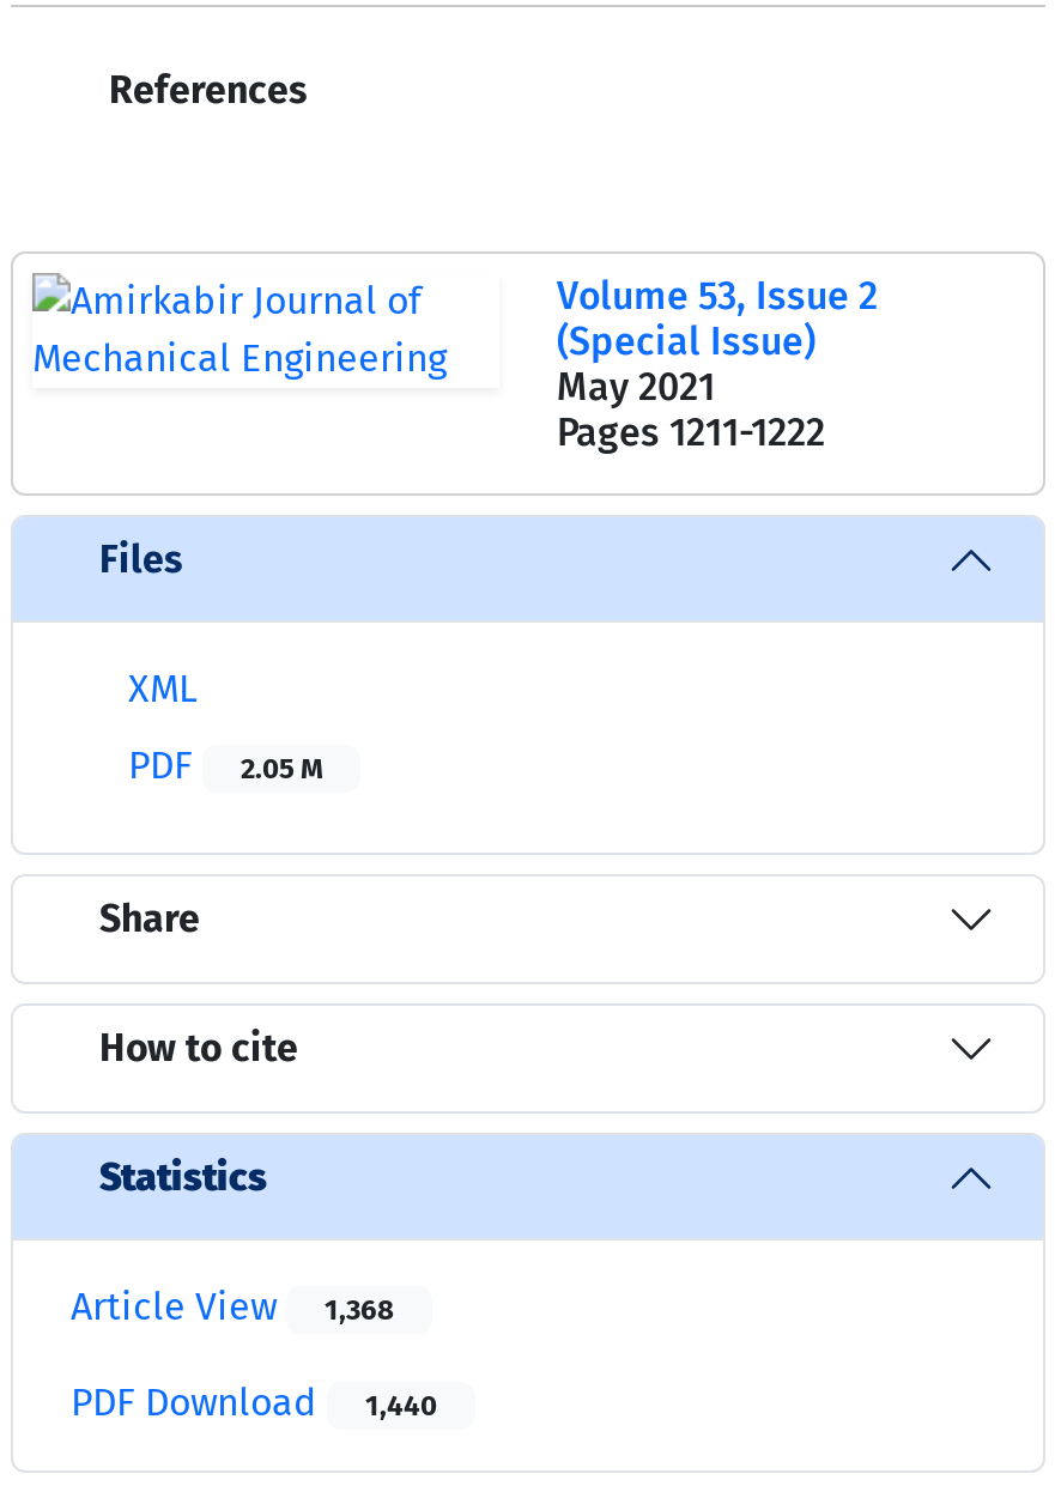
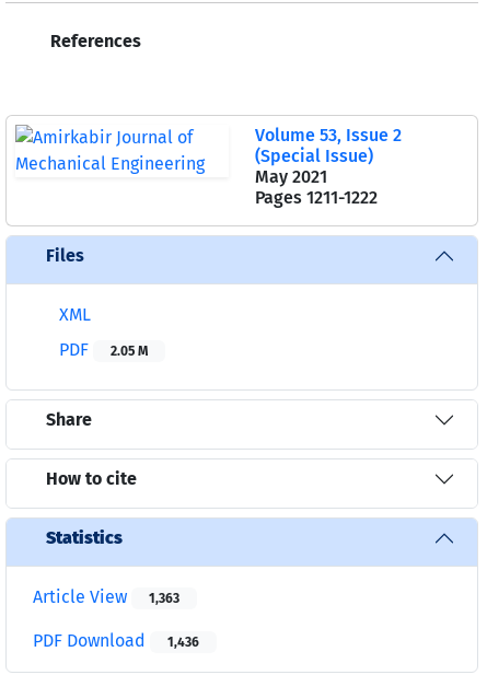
[71,1283,394,1329] Article View 1,368 -> [33,586,179,607] Article View 1,363
[71,1379,437,1424] PDF Download 1,440 -> [33,630,199,651] PDF Download 1,436

